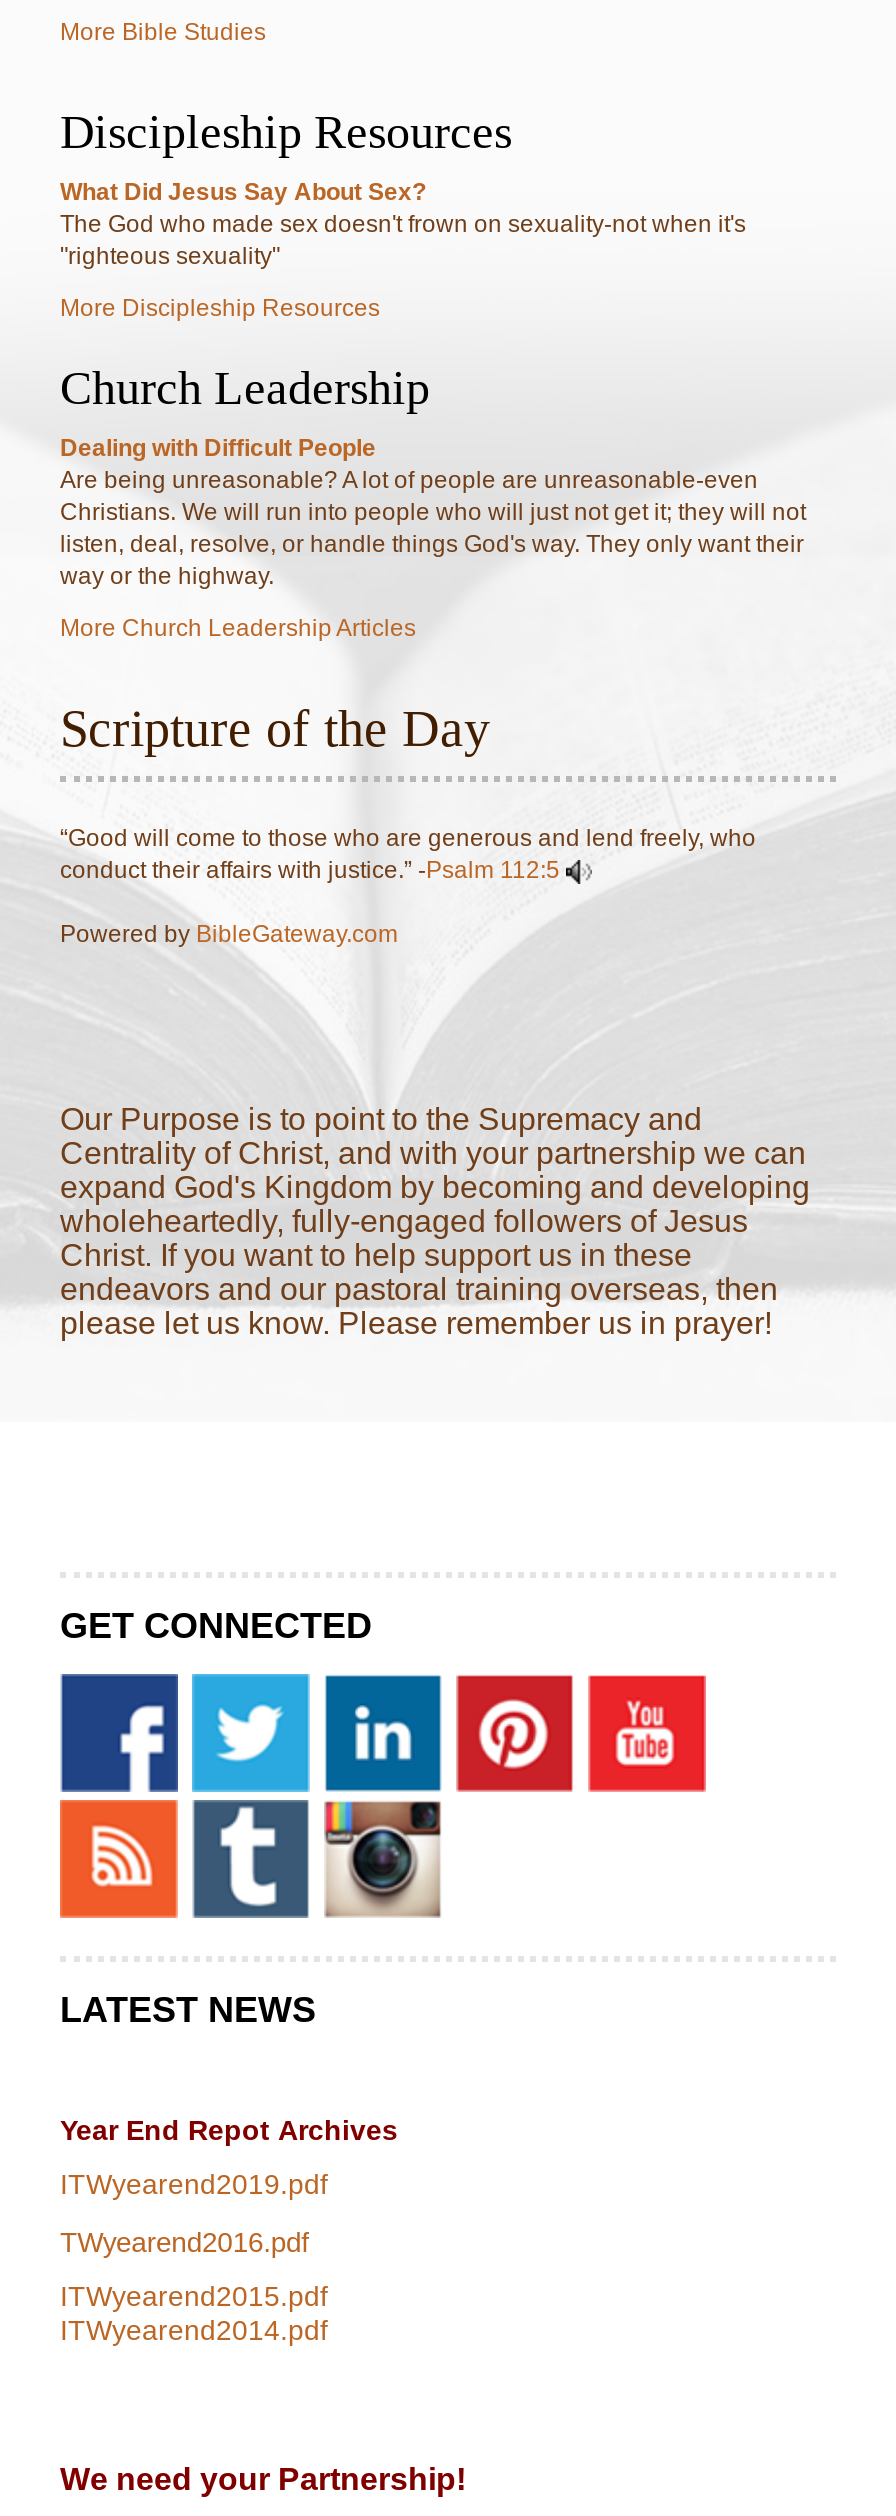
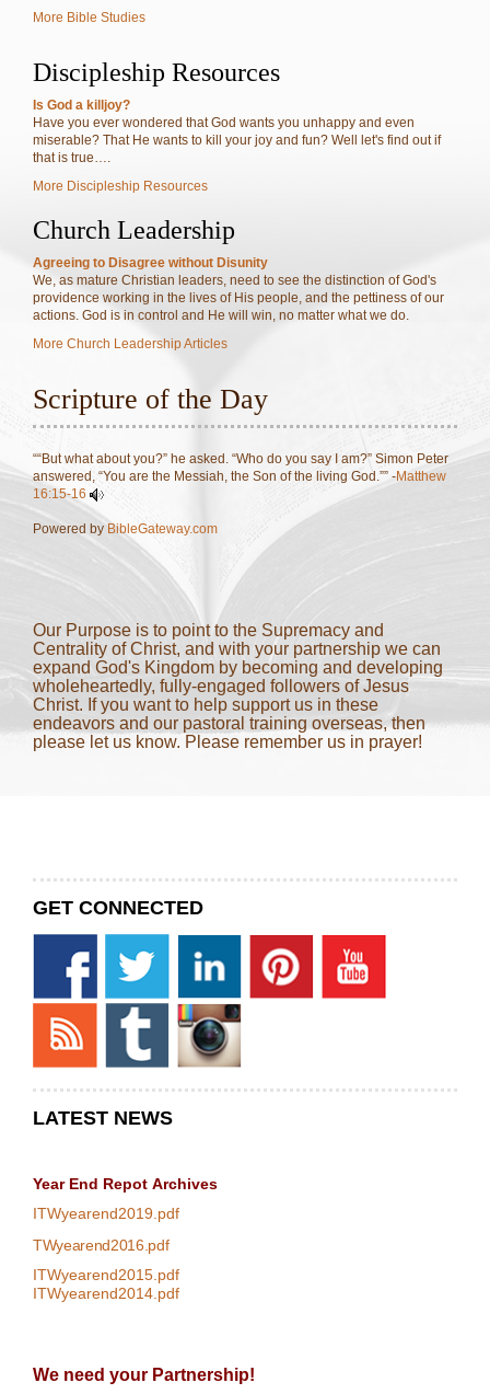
[60,178,746,270] What Did Jesus Say About Sex? | The God who made sex doesn't frown on sexuality‑not when it's | "righteous sexuality" -> [33,98,441,165] Is God a killjoy? | Have you ever wondered that God wants you unhappy and even | miserable? That He wants to kill your joy and fun? Well let's find out if | that is true….
[60,434,806,590] Dealing with Difficult People | Are being unreasonable? A lot of people are unreasonable-even | Christians. We will run into people who will just not get it; they will not | listen, deal, resolve, or handle things God's way. They only want their | way or the highway. -> [33,255,444,323] Agreeing to Disagree without Disunity | We, as mature Christian leaders, need to see the distinction of God's | providence working in the lives of His people, and the pettiness of our | actions. God is in control and He will win, no matter what we do.
[60,824,756,884] “Good will come to those who are generous and lend freely, who | conduct their affairs with justice.” -Psalm 112:5 -> [33,451,448,502] ““But what about you?” he asked. “Who do you say I am?” Simon Peter | answered, “You are the Messiah, the Son of the living God.”” -Matthew | 16:15-16

